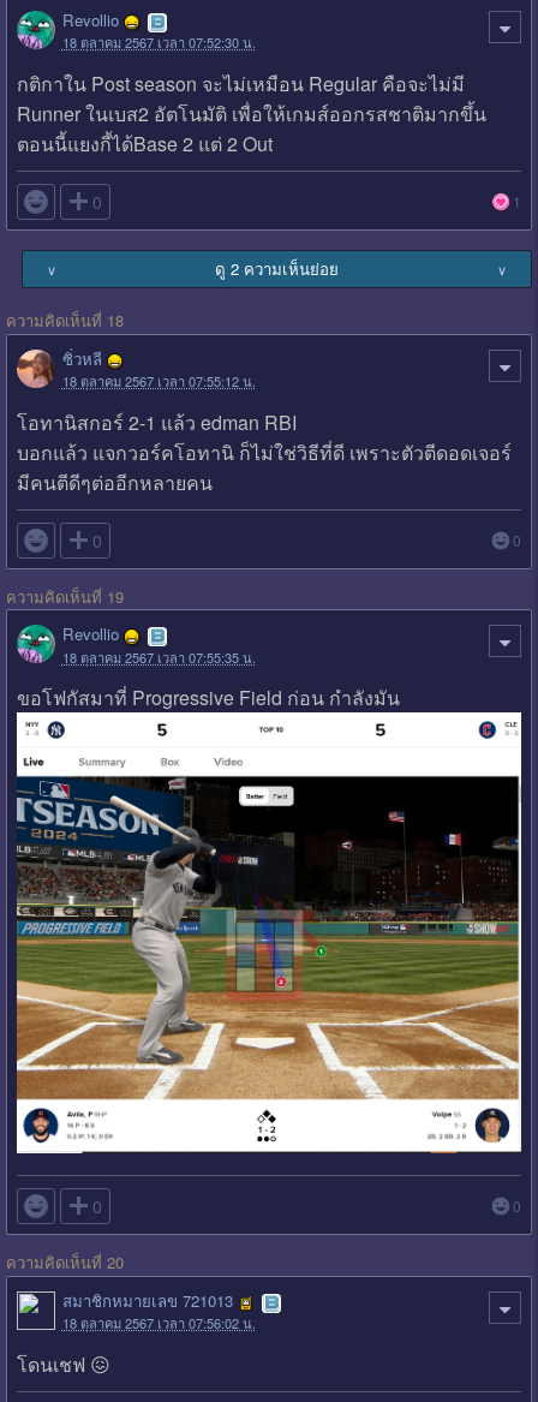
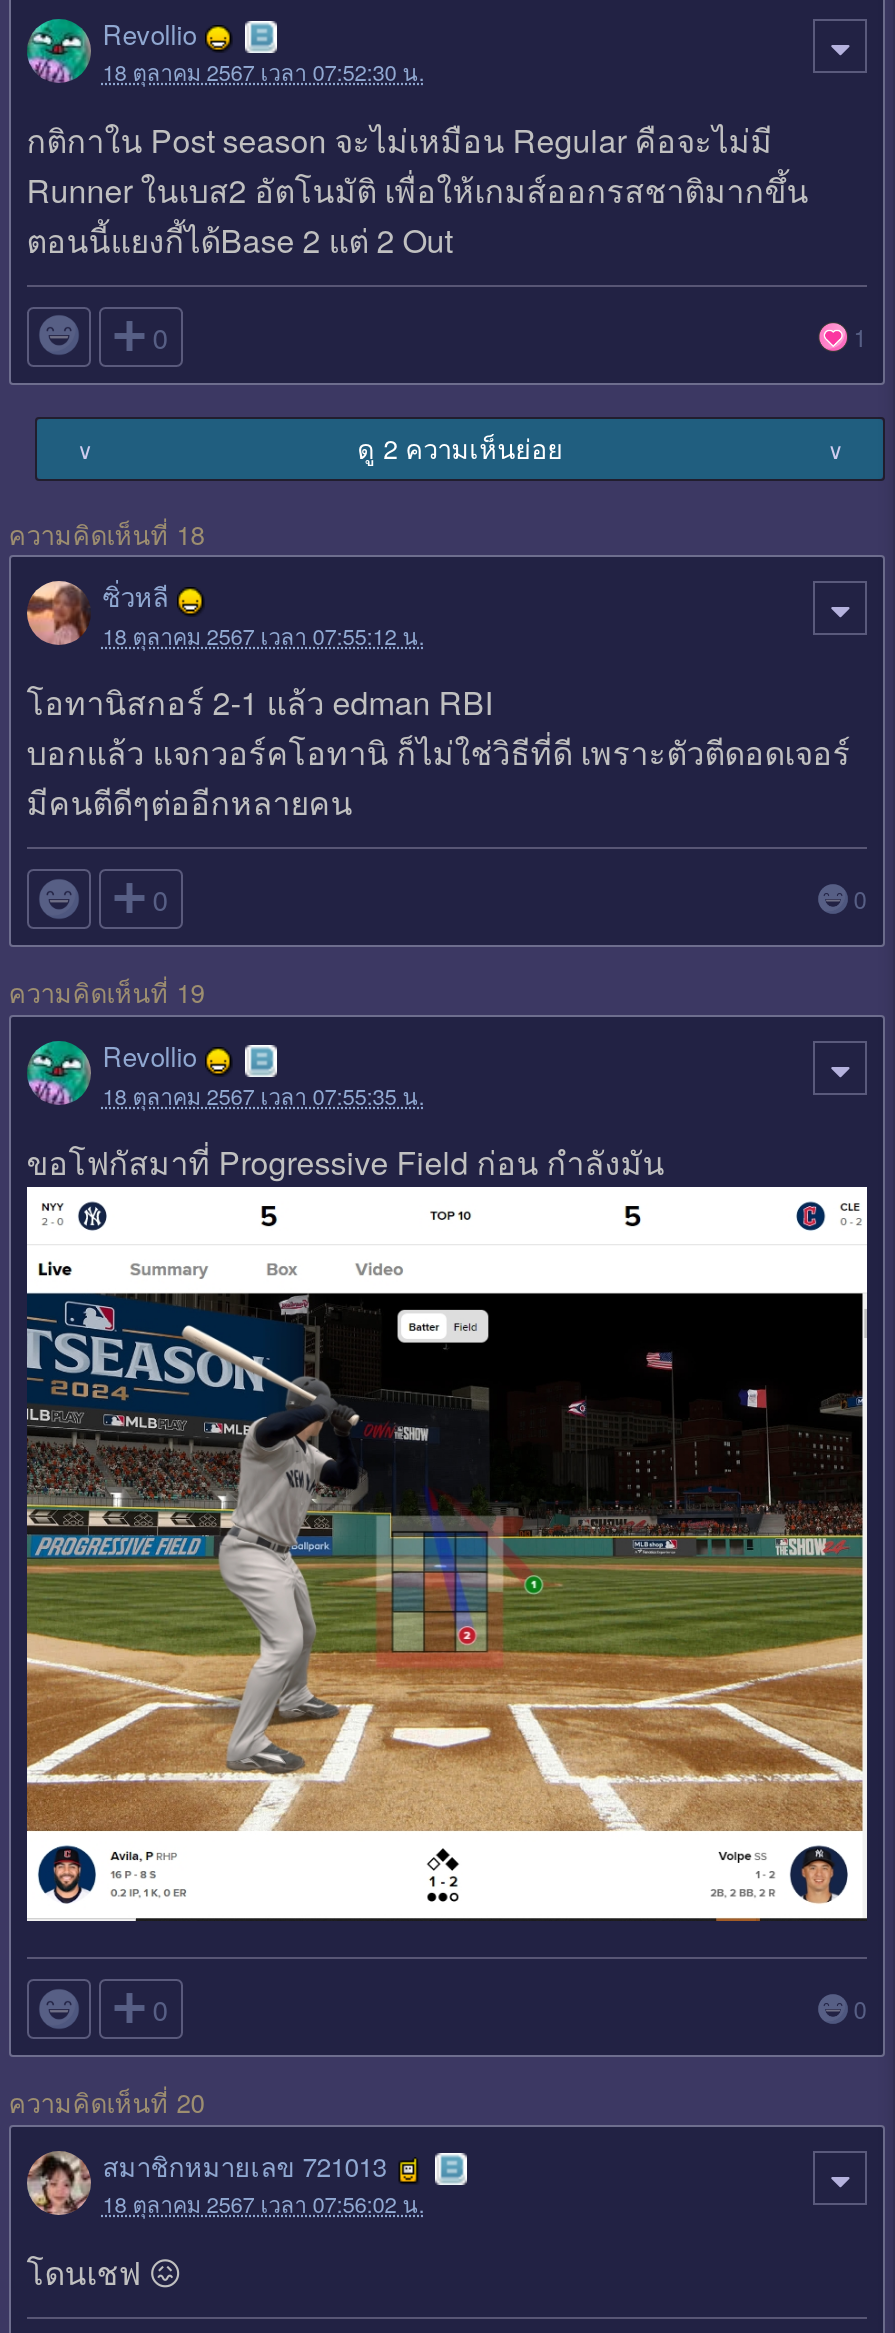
[16,1290,56,1331] [image] -> [27,2150,91,2214] [image]

